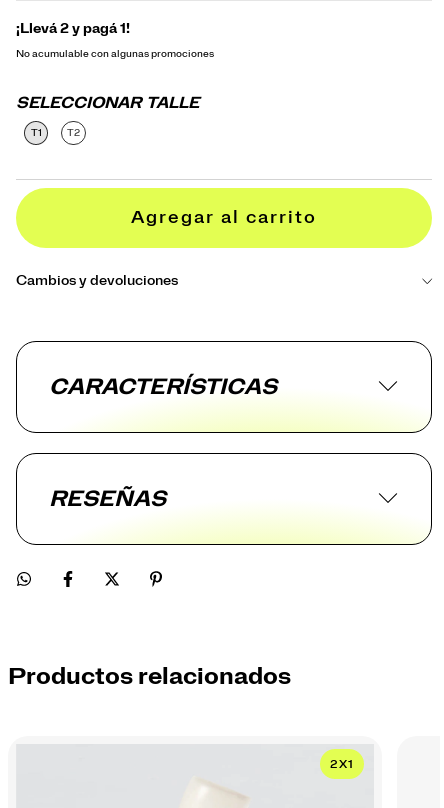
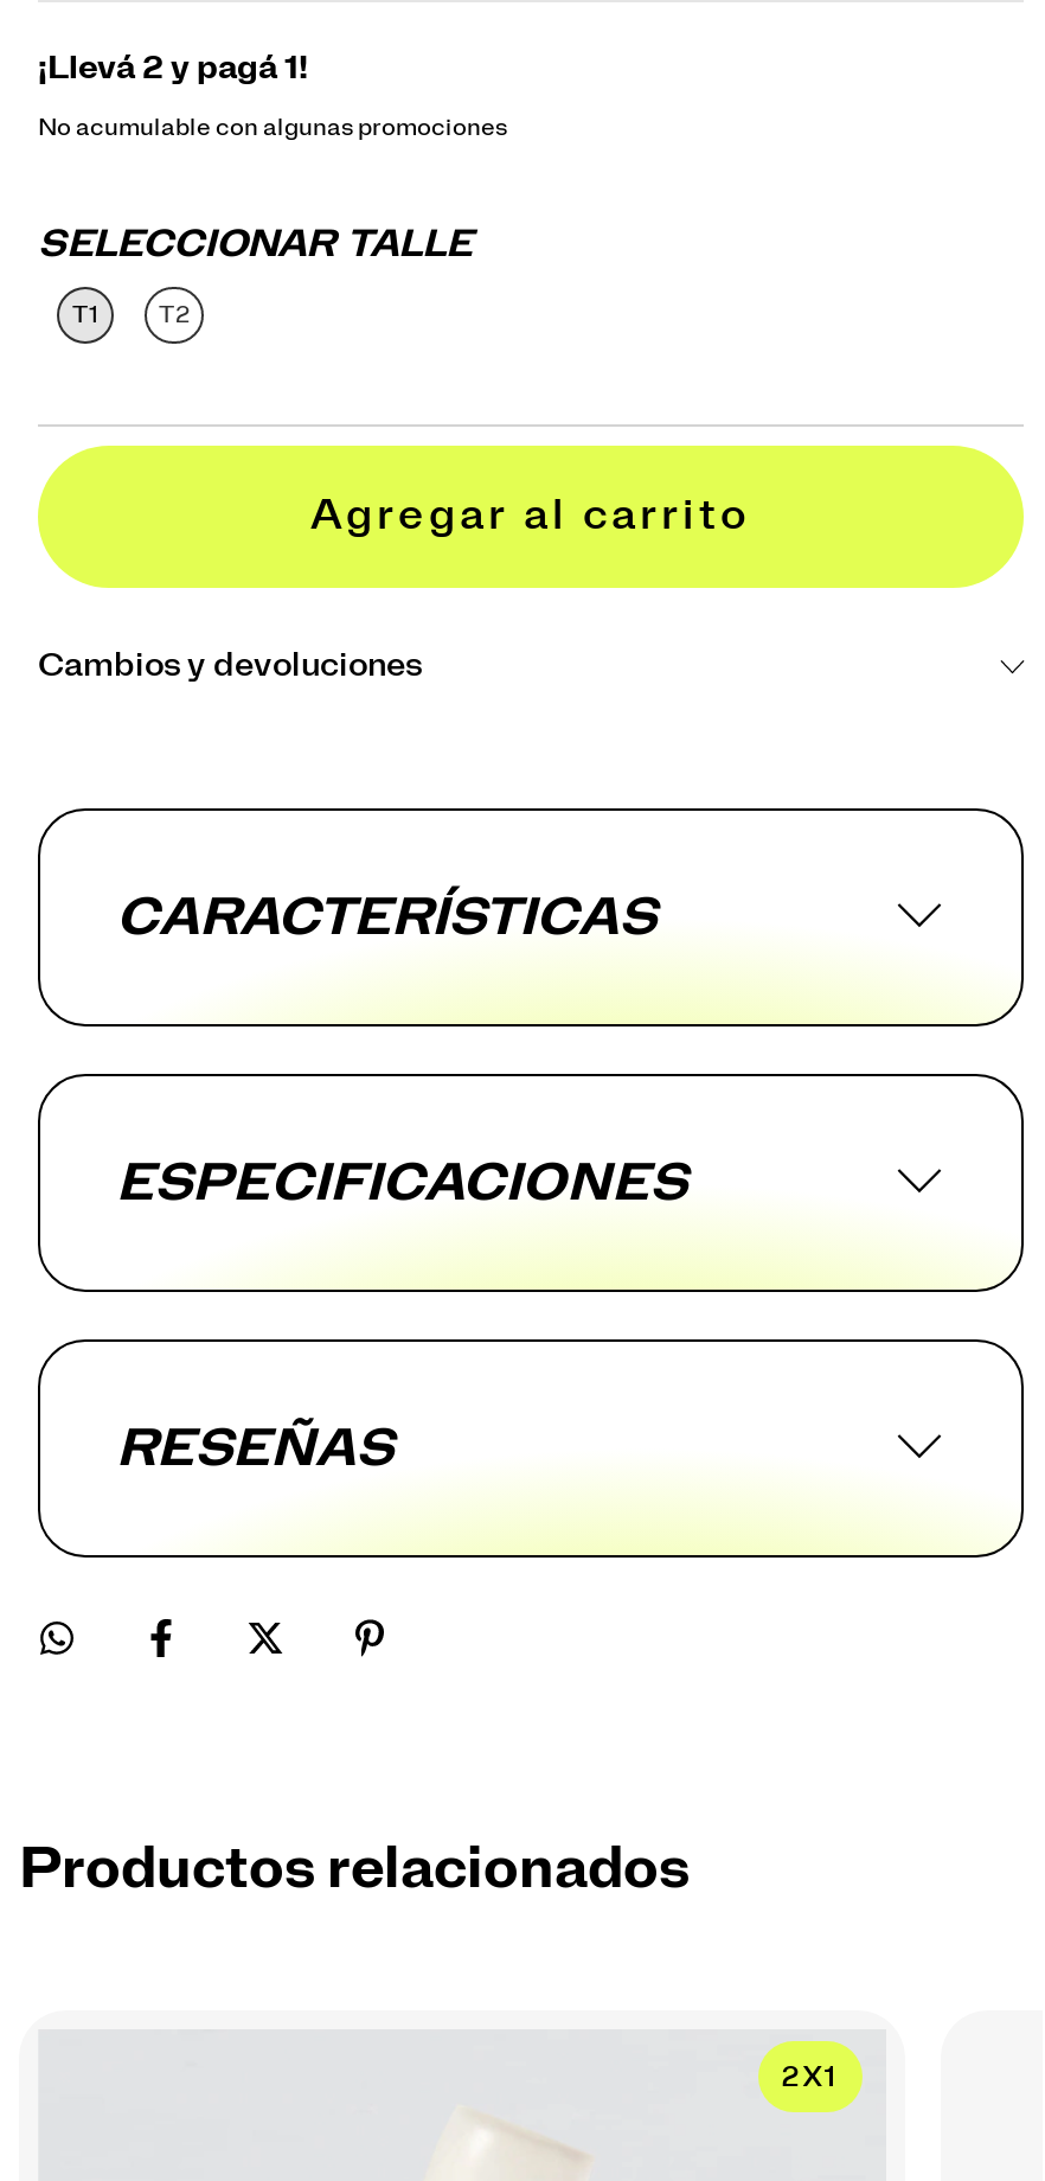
none -> [116,1157,687,1209] ESPECIFICACIONES

